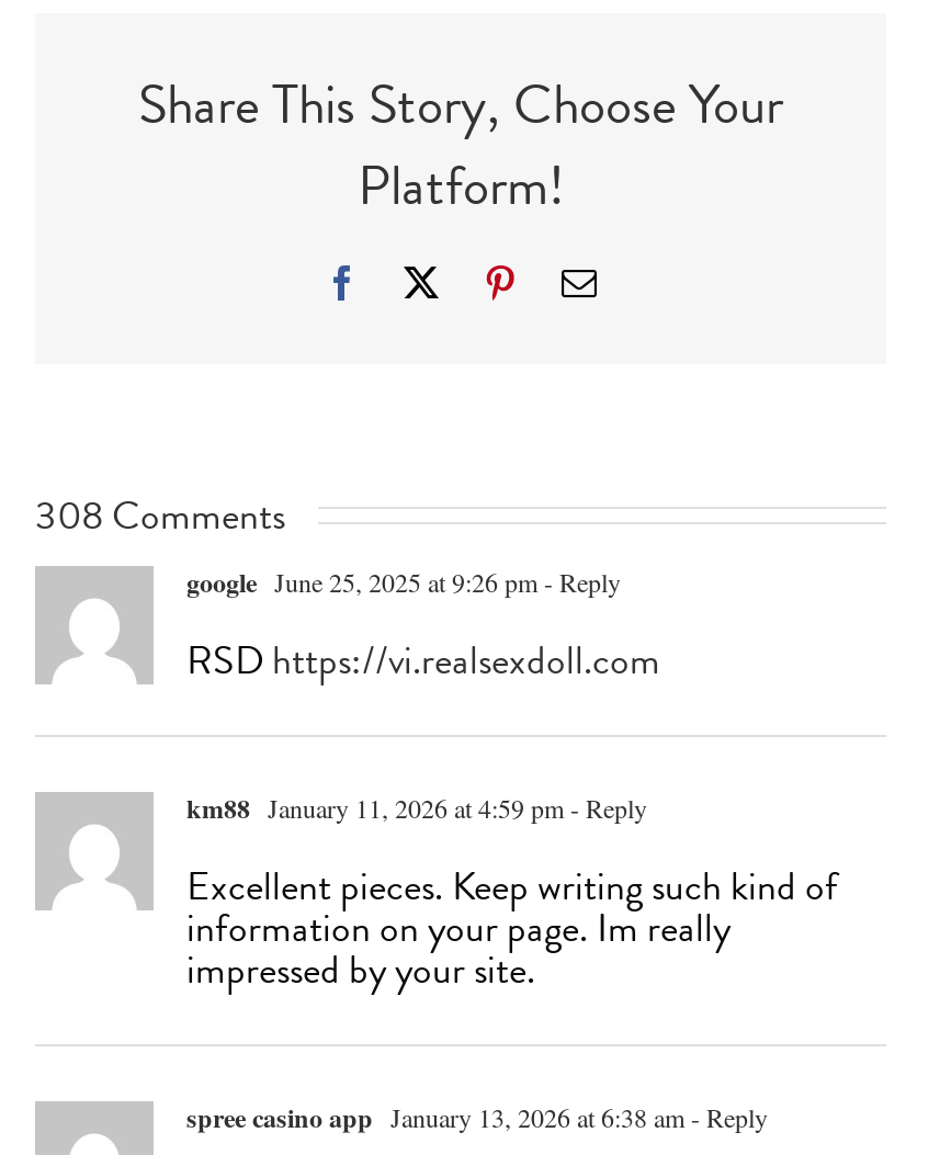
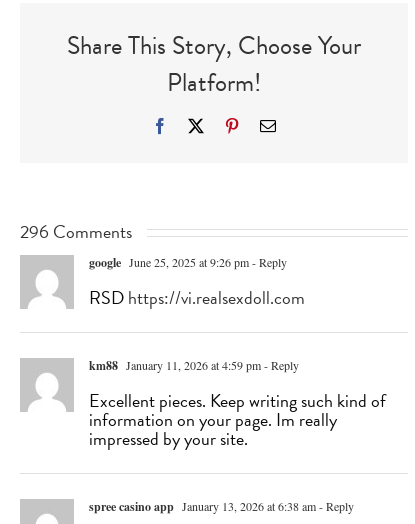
[35,485,285,544] 308 Comments -> [20,218,132,245] 296 Comments

